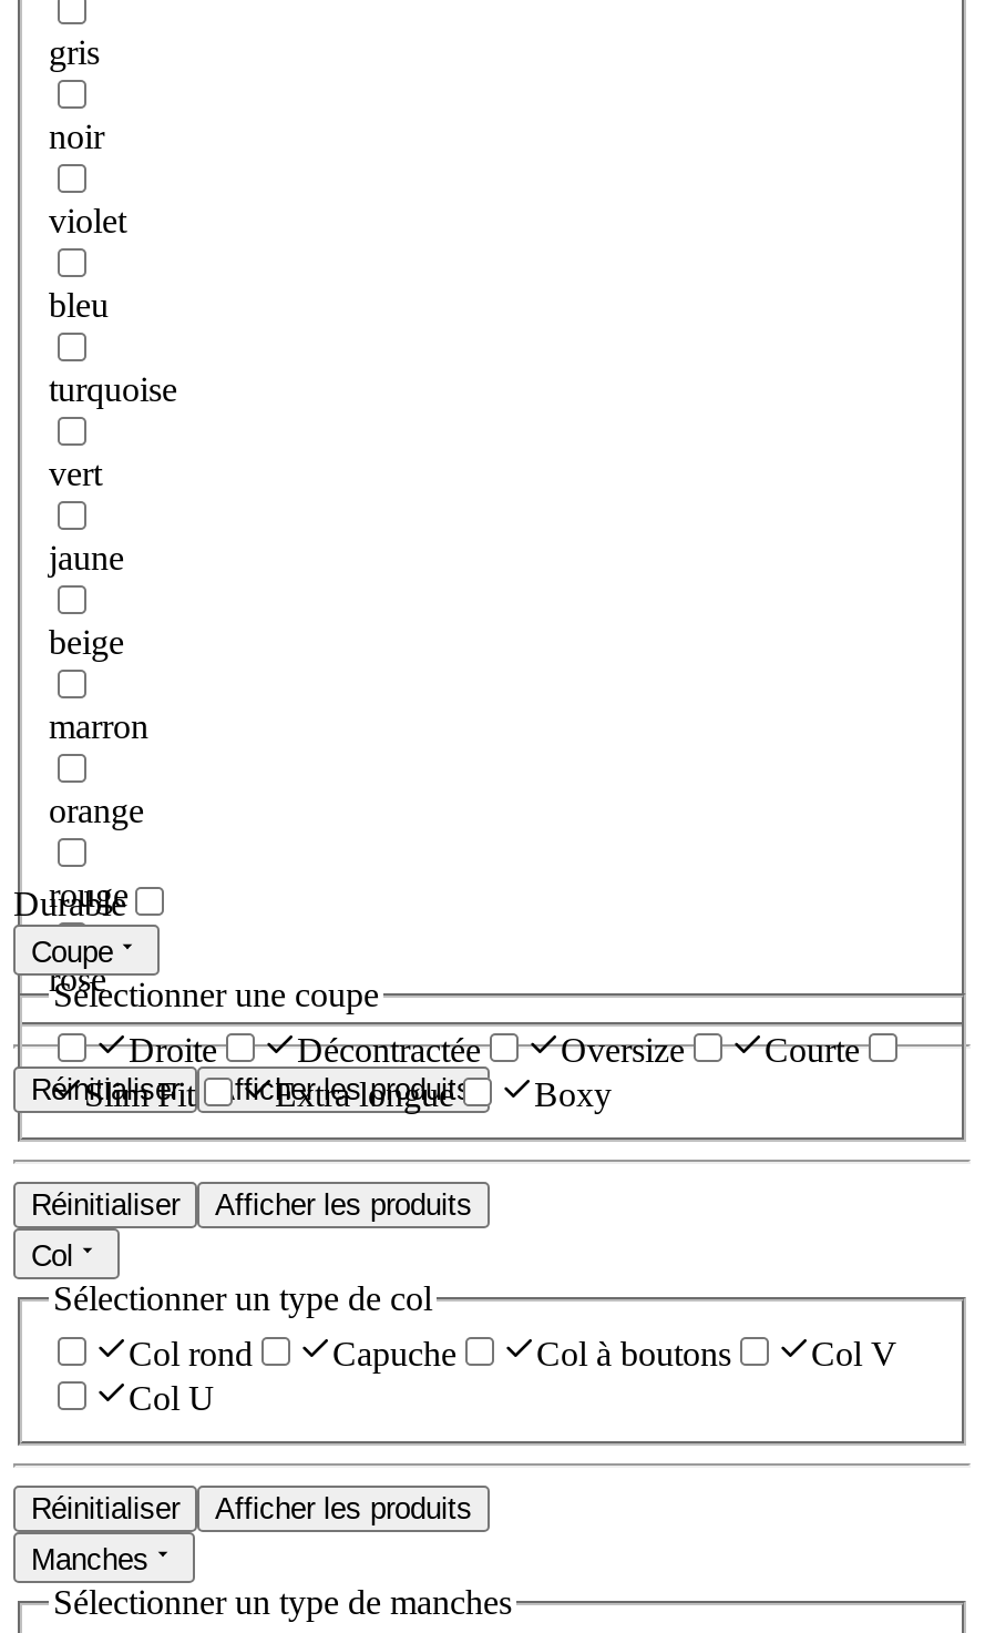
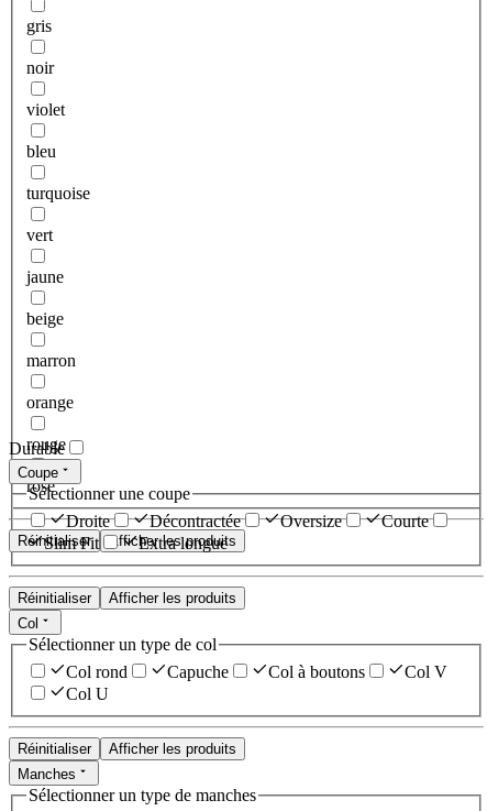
[534,1076,612,1114] Boxy -> none

